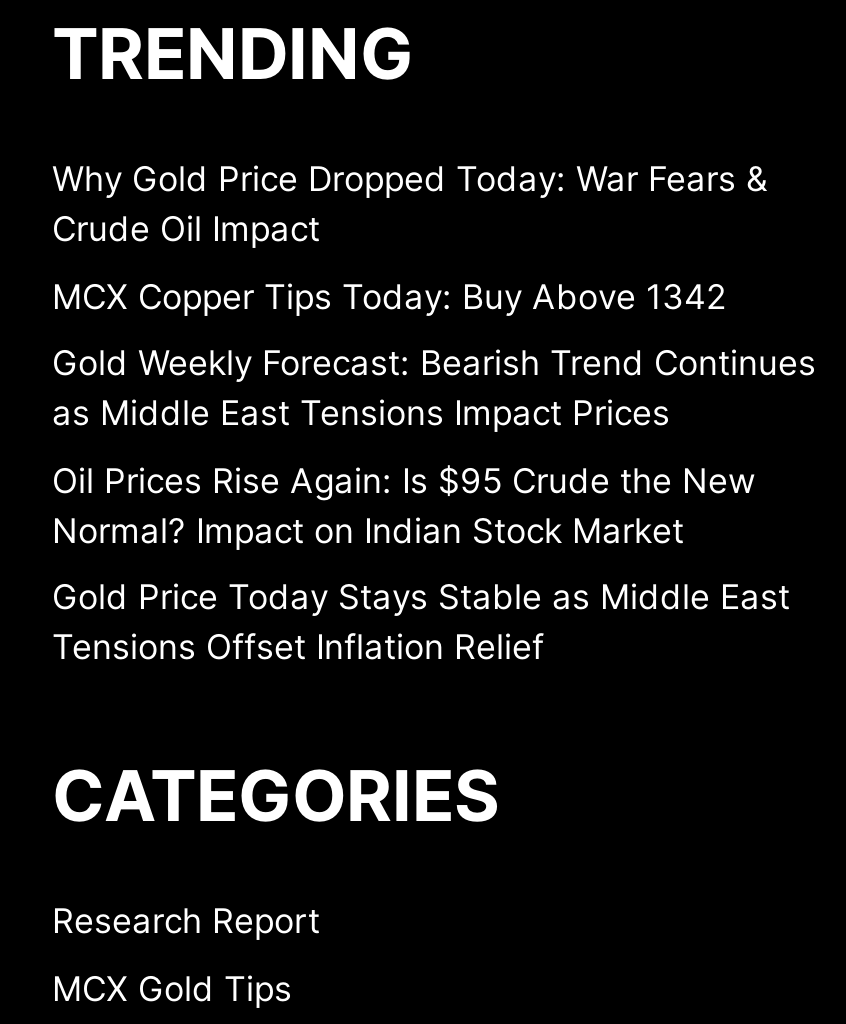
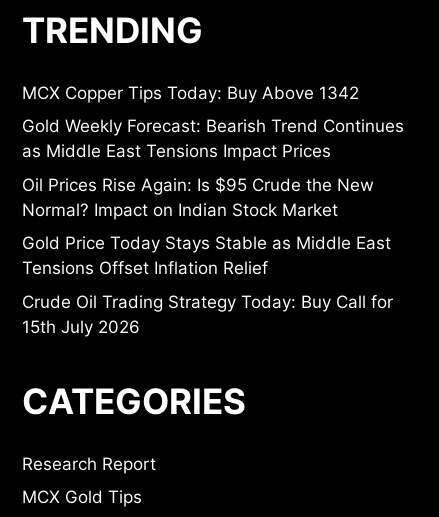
[52,160,768,250] Why Gold Price Dropped Today: War Fears & | Crude Oil Impact -> none
moved [52,277,816,668] -> [22,83,404,278]: MCX Copper Tips Today: Buy Above 1342 | Gold Weekly Forecast: Bearish Trend Continues | as Middle East Tensions Impact Prices | Oil Prices Rise Again: Is $95 Crude the New | Normal? Impact on Indian Stock Market | Gold Price Today Stays Stable as Middle East | Tensions Offset Inflation Relief
none -> [22,292,393,337] Crude Oil Trading Strategy Today: Buy Call for | 15th July 2026

